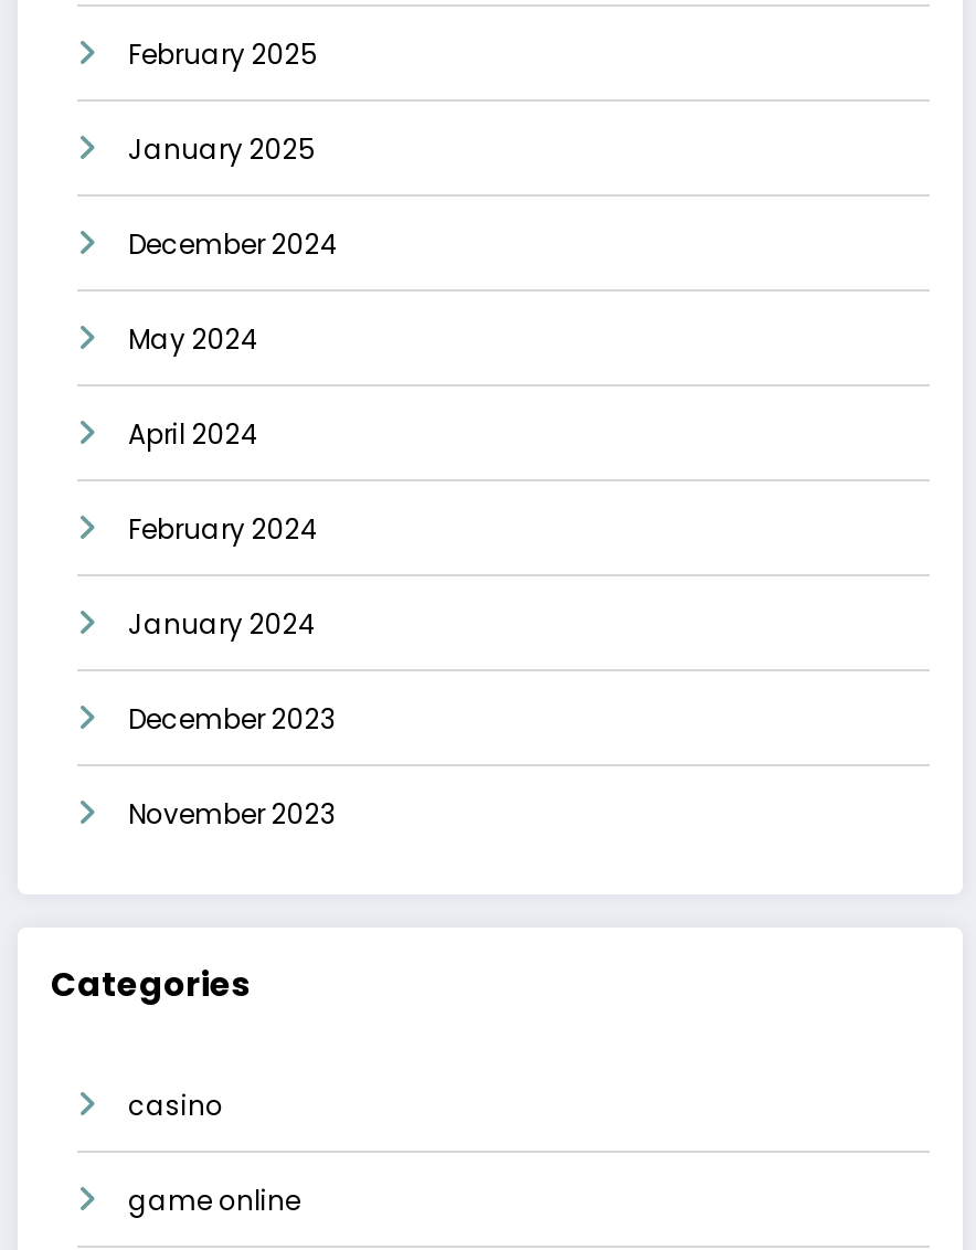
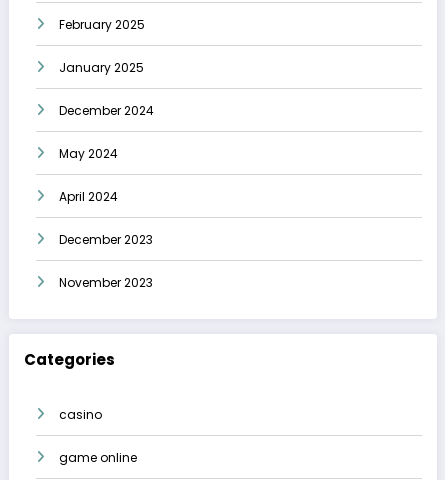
[128,509,318,642] February 2024 | January 2024 -> none

